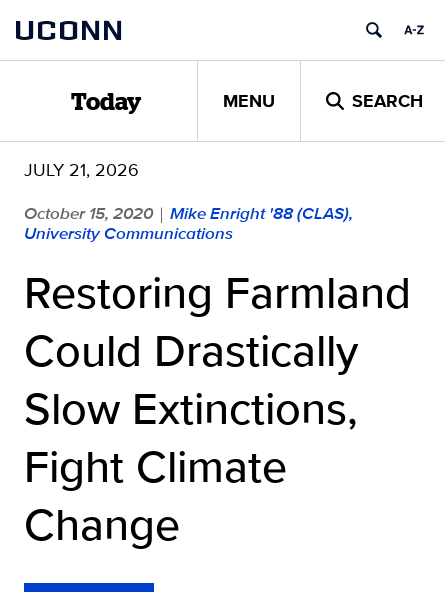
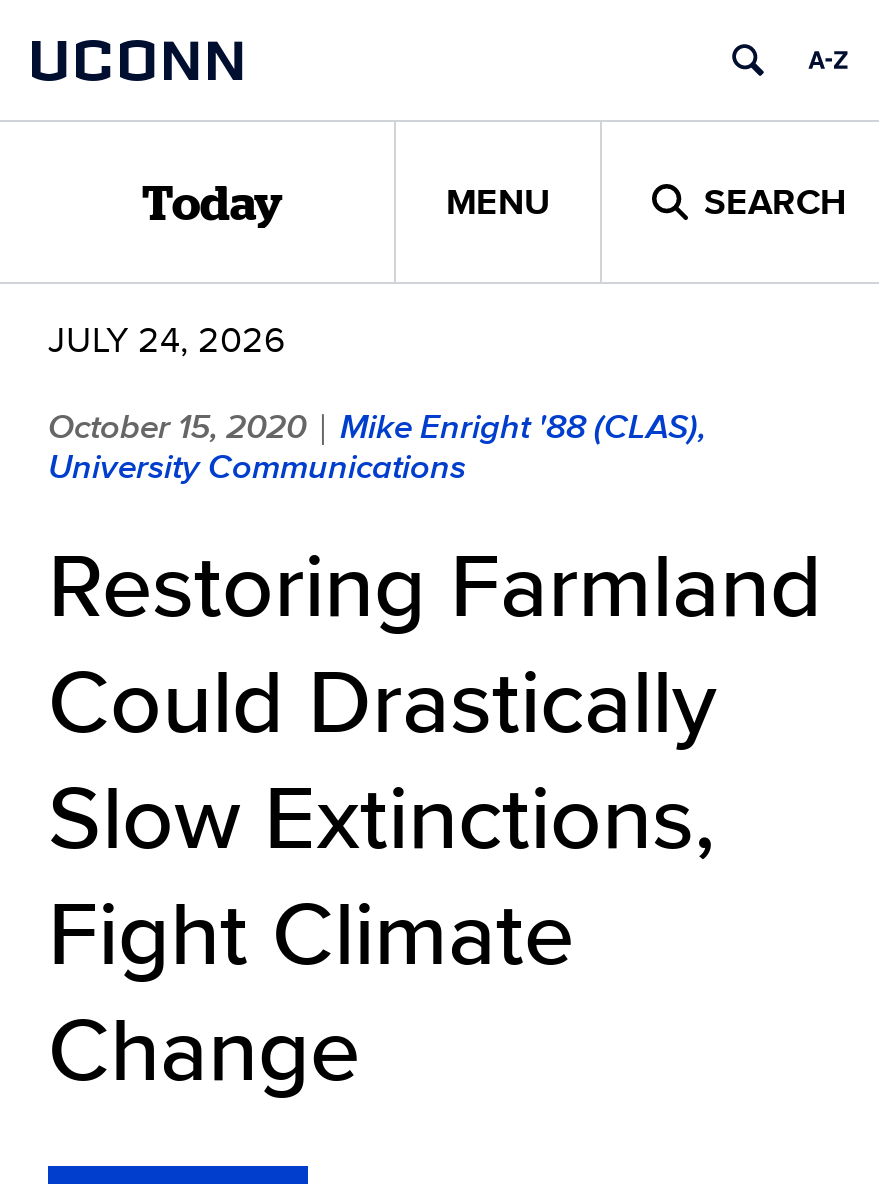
[24,157,139,182] JULY 21, 2026 -> [48,314,286,364] JULY 24, 2026

